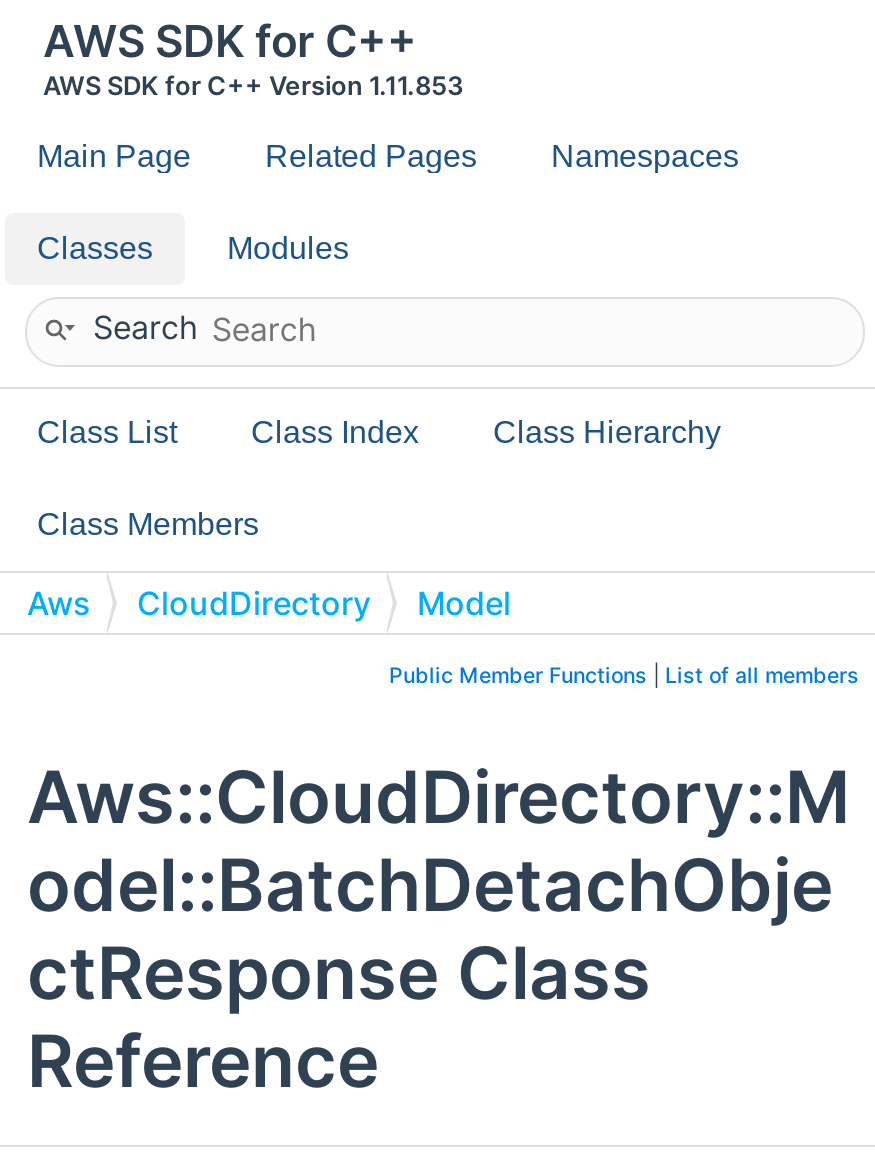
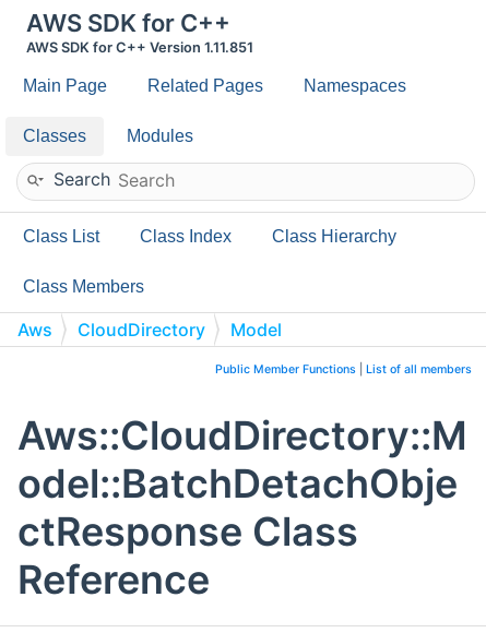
[43,71,463,101] AWS SDK for C++ Version 1.11.853 -> [26,39,253,56] AWS SDK for C++ Version 1.11.851

